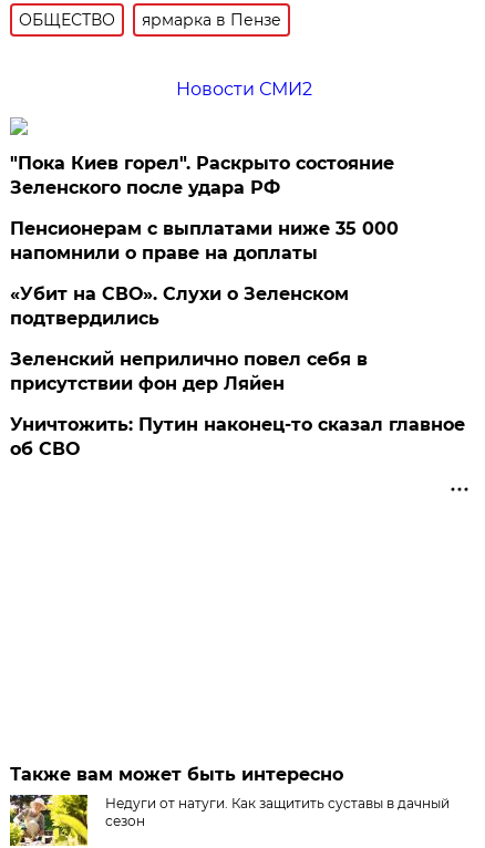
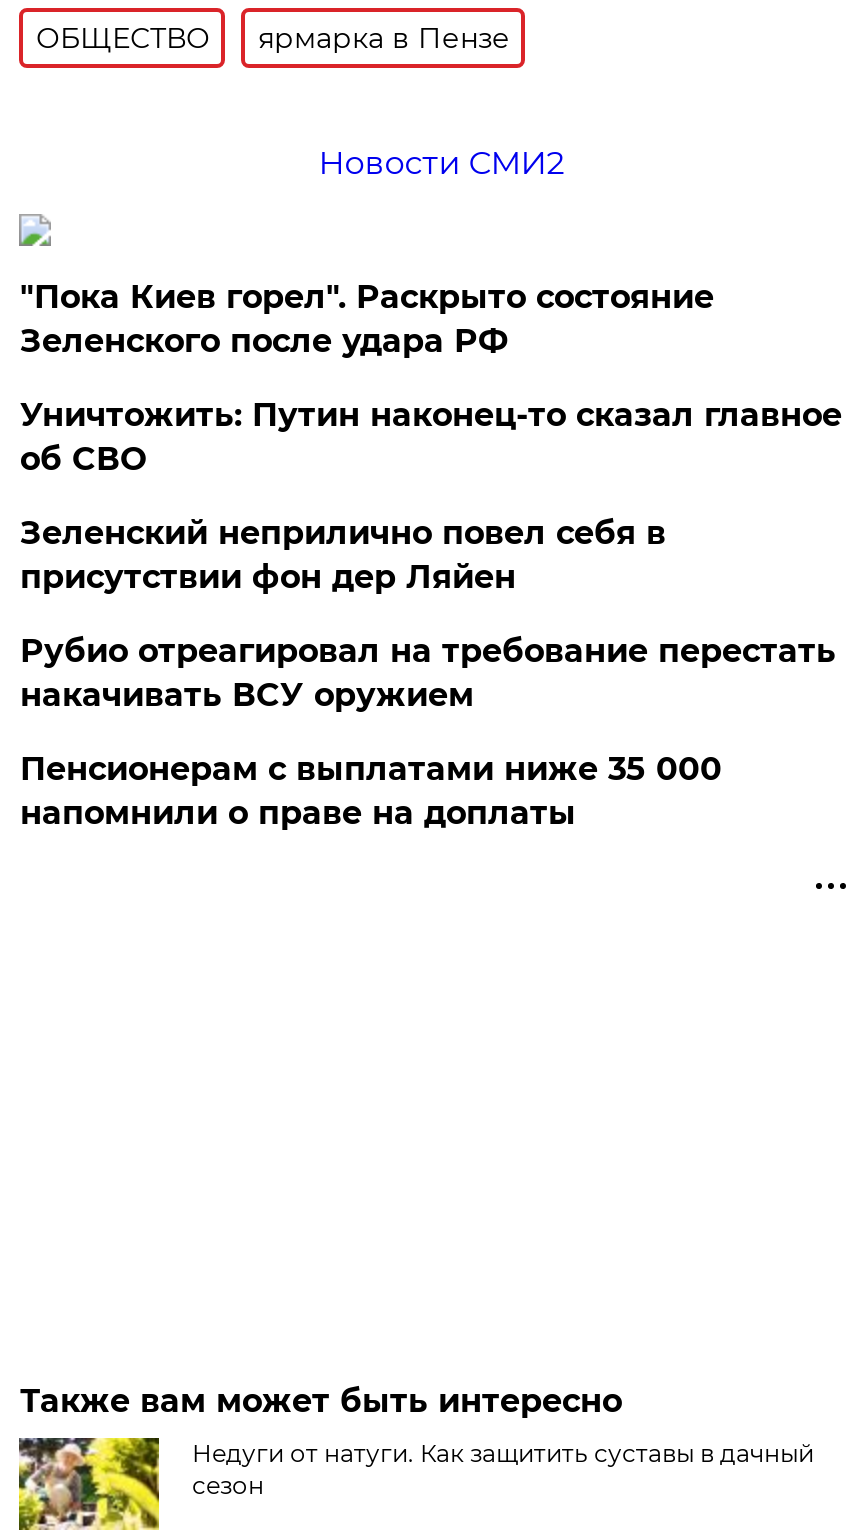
none -> [20,632,836,714] Рубио отреагировал на требование перестать | накачивать ВСУ оружием
moved [10,218,399,263] -> [20,750,722,832]: Пенсионерам с выплатами ниже 35 000 | напомнили о праве на доплаты
[10,283,349,329] «Убит на СВО». Слухи о Зеленском | подтвердились -> none
moved [10,349,466,459] -> [20,396,842,596]: Зеленский неприлично повел cебя в | присутствии фон дер Ляйен | Уничтожить: Путин наконец-то сказал главное | об СВО

